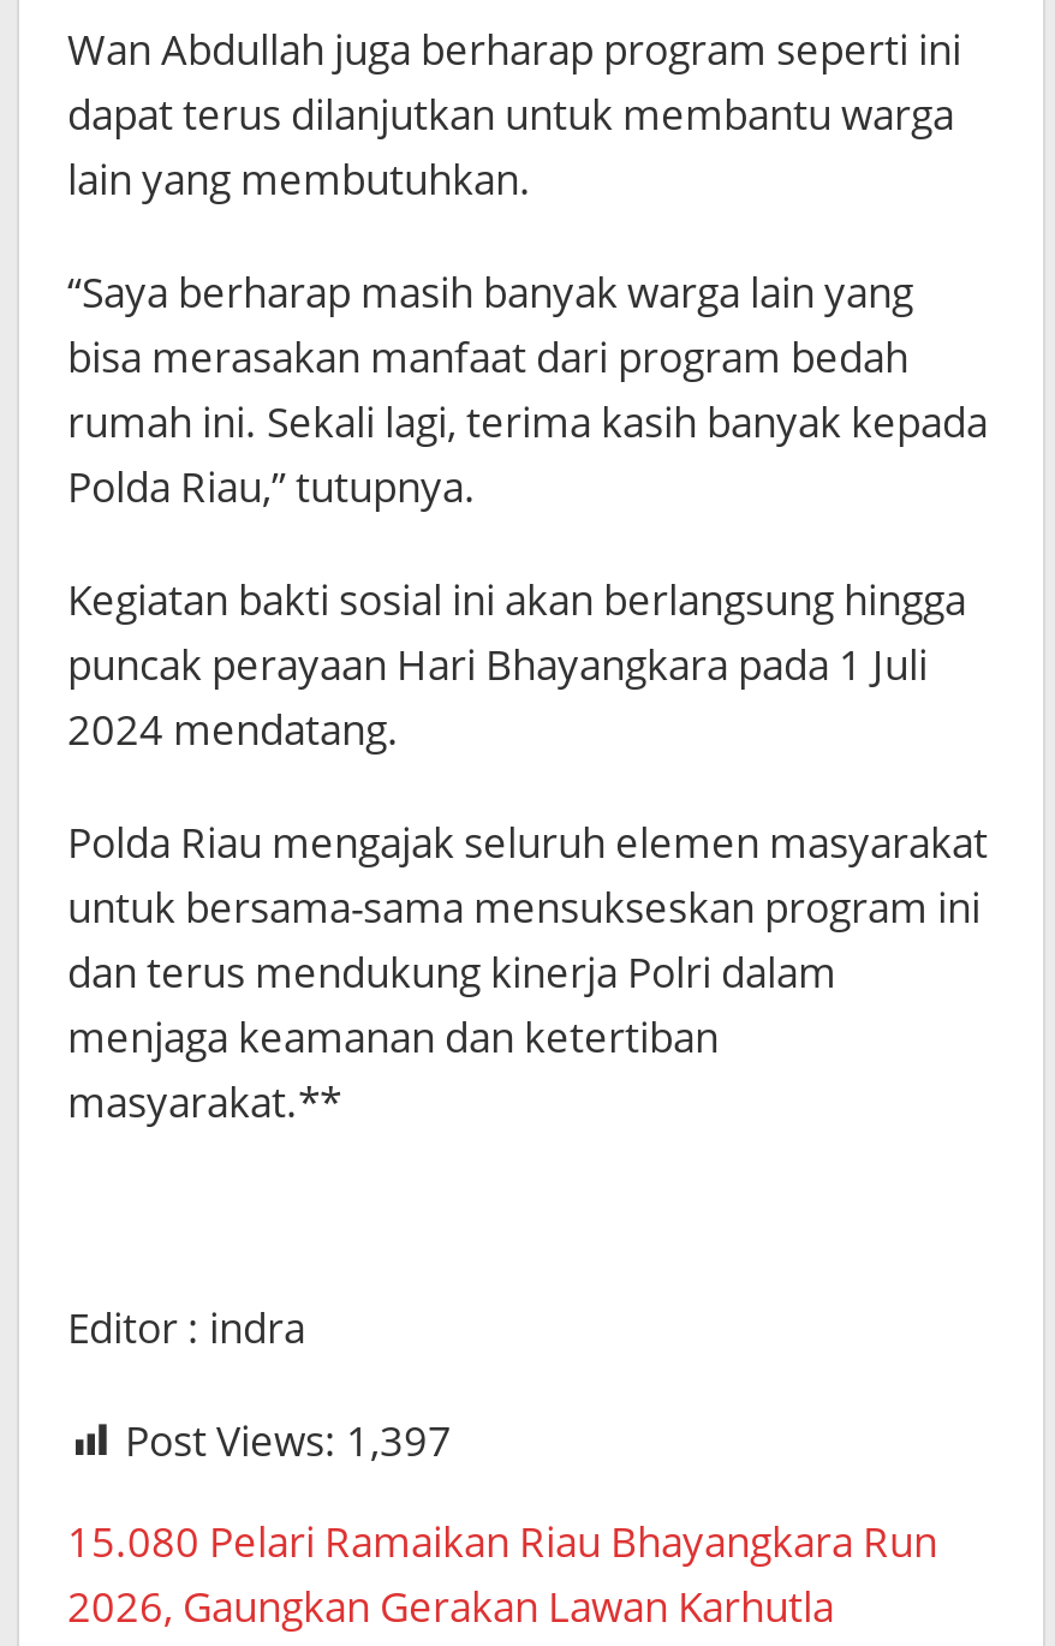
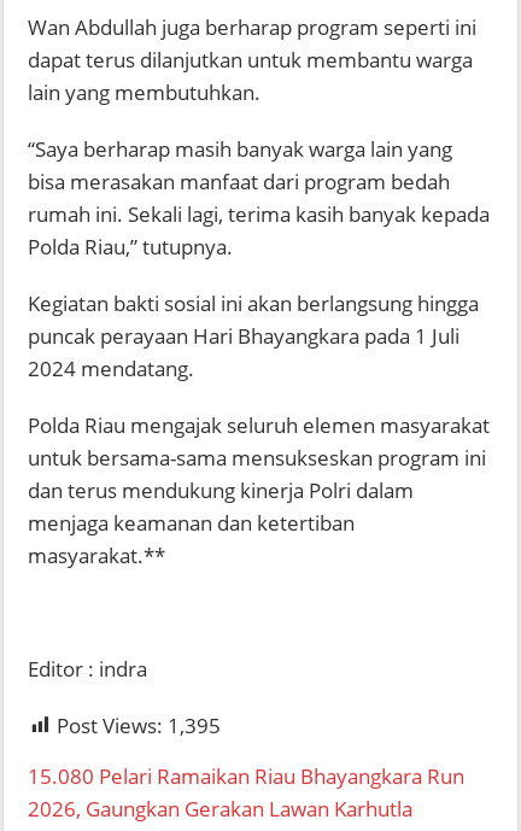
[125,1413,452,1468] Post Views: 1,397 -> [57,711,221,739] Post Views: 1,395

